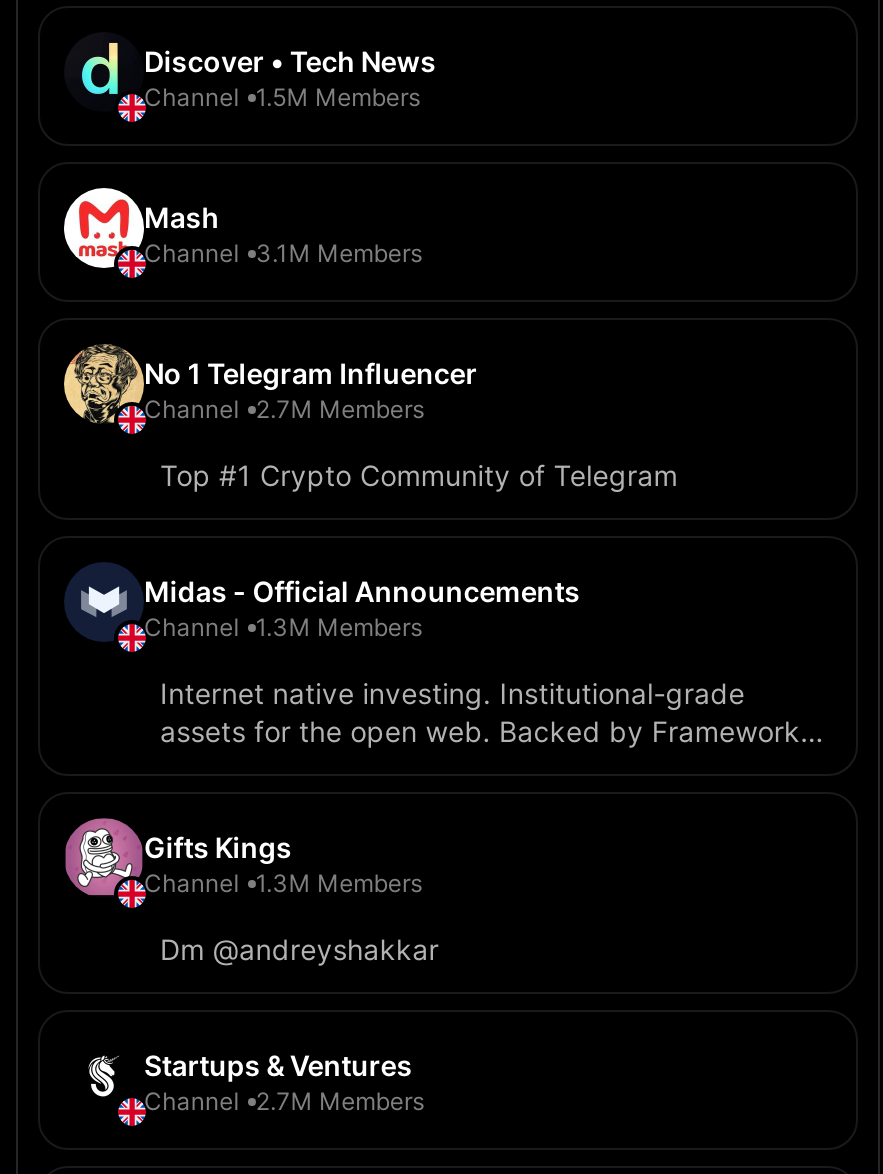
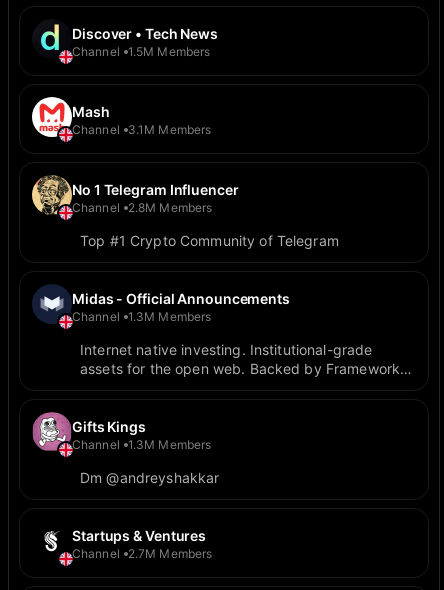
[144,393,425,423] Channel 2.7M Members -> [72,199,212,214] Channel 2.8M Members

